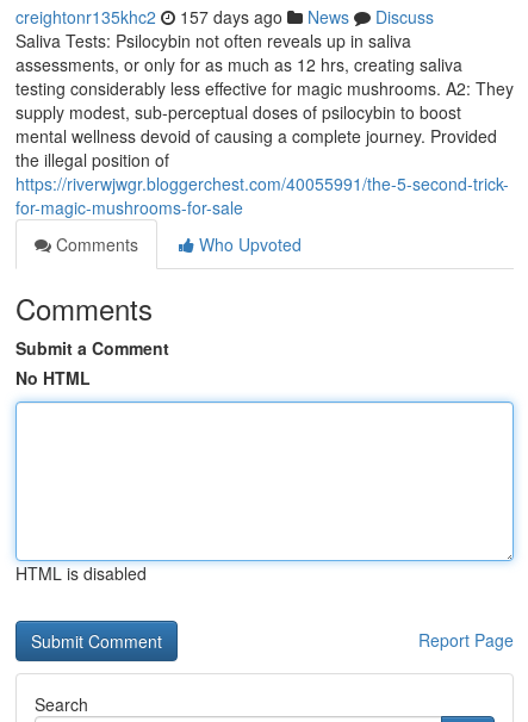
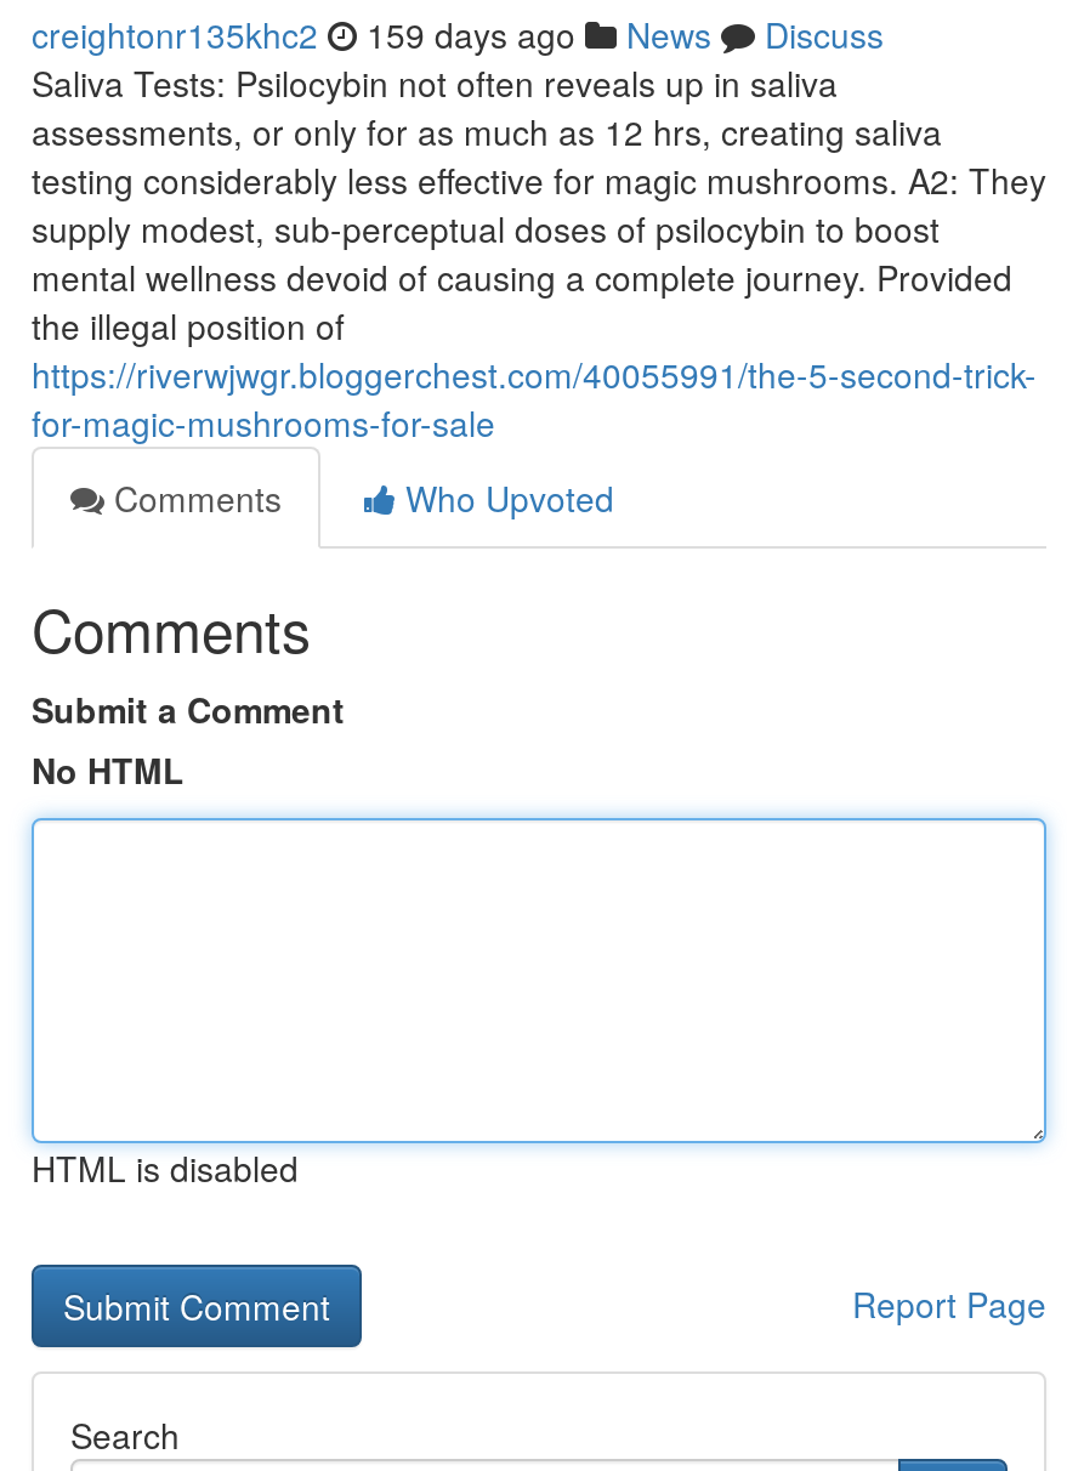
[15,5,434,29] creightonr135khc2 157 days ago News Discuss -> [32,10,884,58] creightonr135khc2 159 days ago News Discuss

